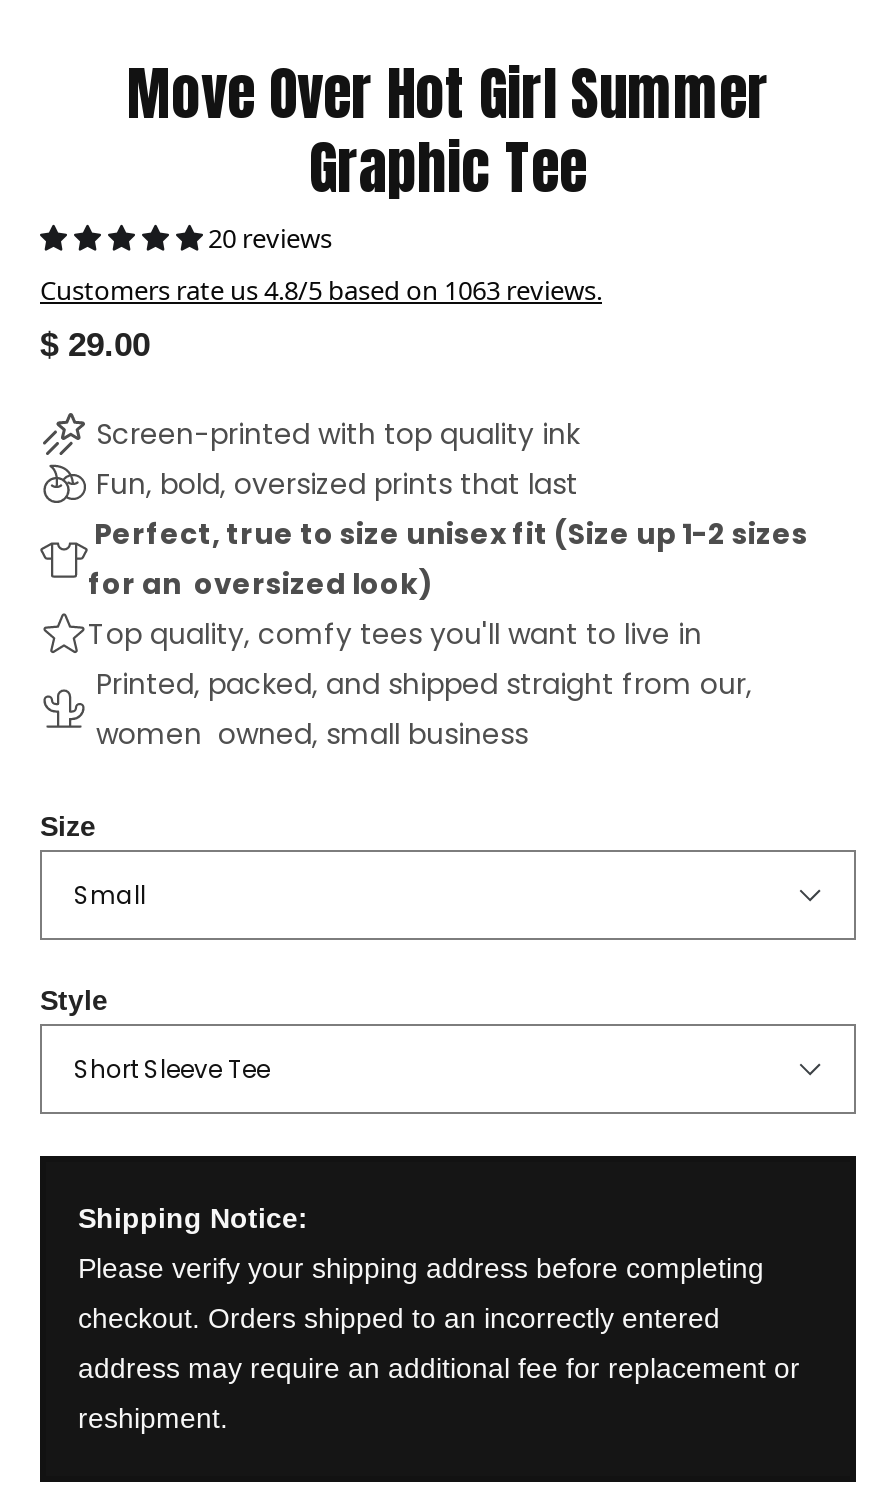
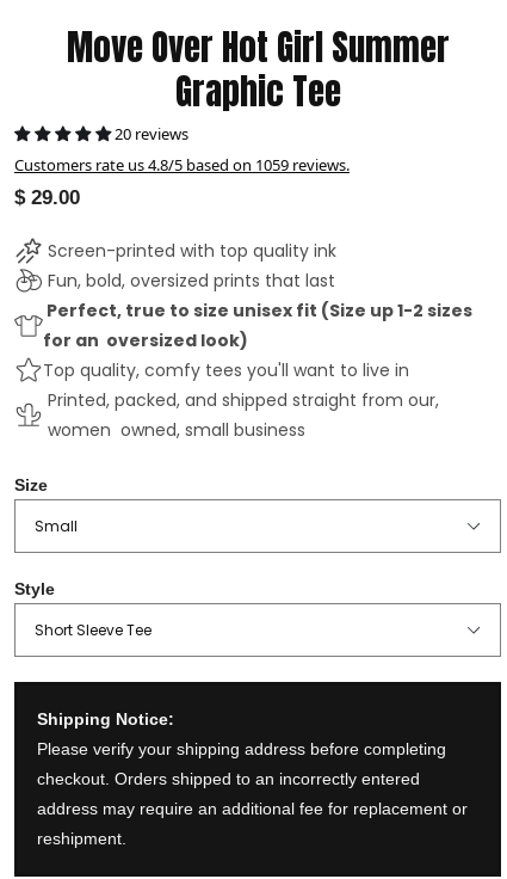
[40,272,602,308] Customers rate us 4.8/5 based on 1063 reviews. -> [14,154,350,175] Customers rate us 4.8/5 based on 1059 reviews.

